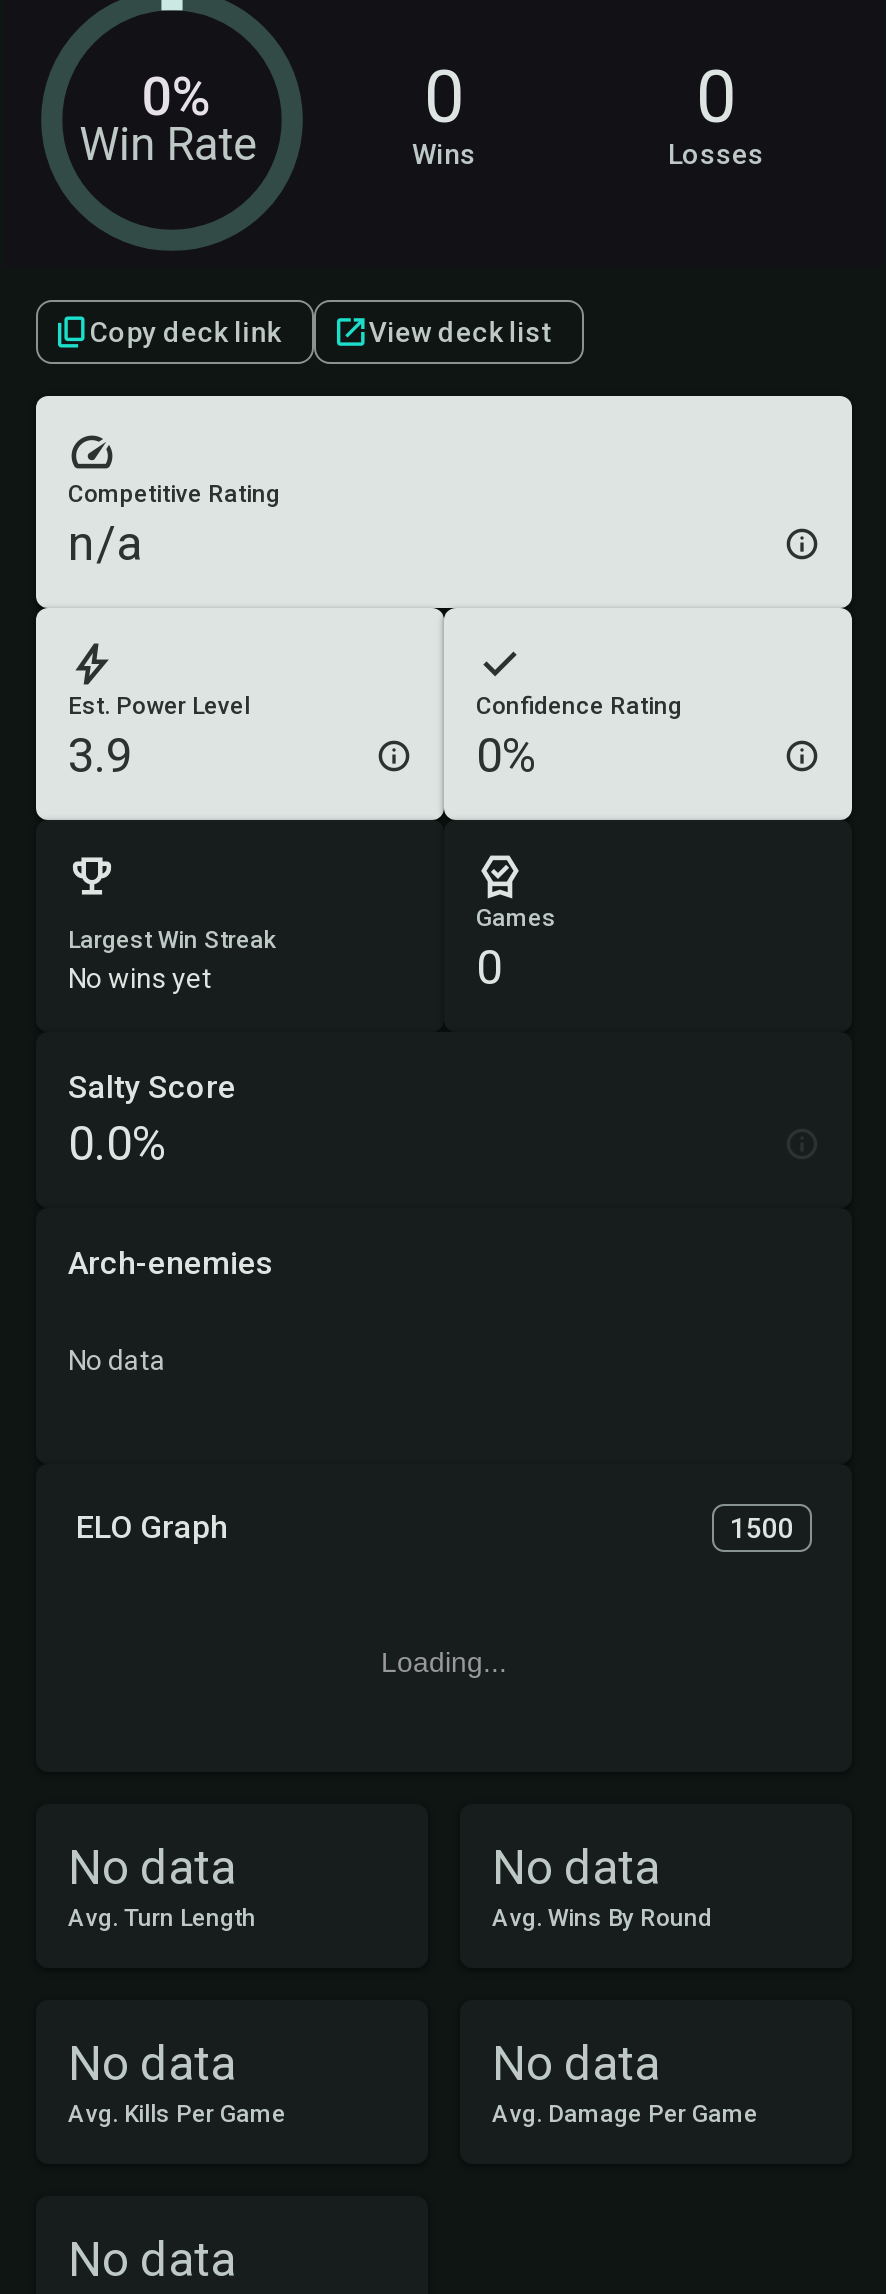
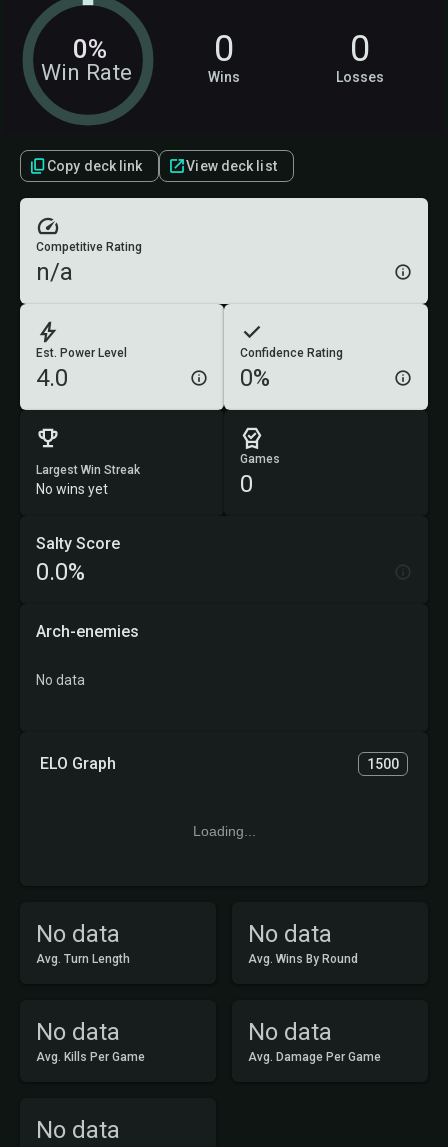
[68,728,132,784] 3.9 -> [36,364,68,392] 4.0

